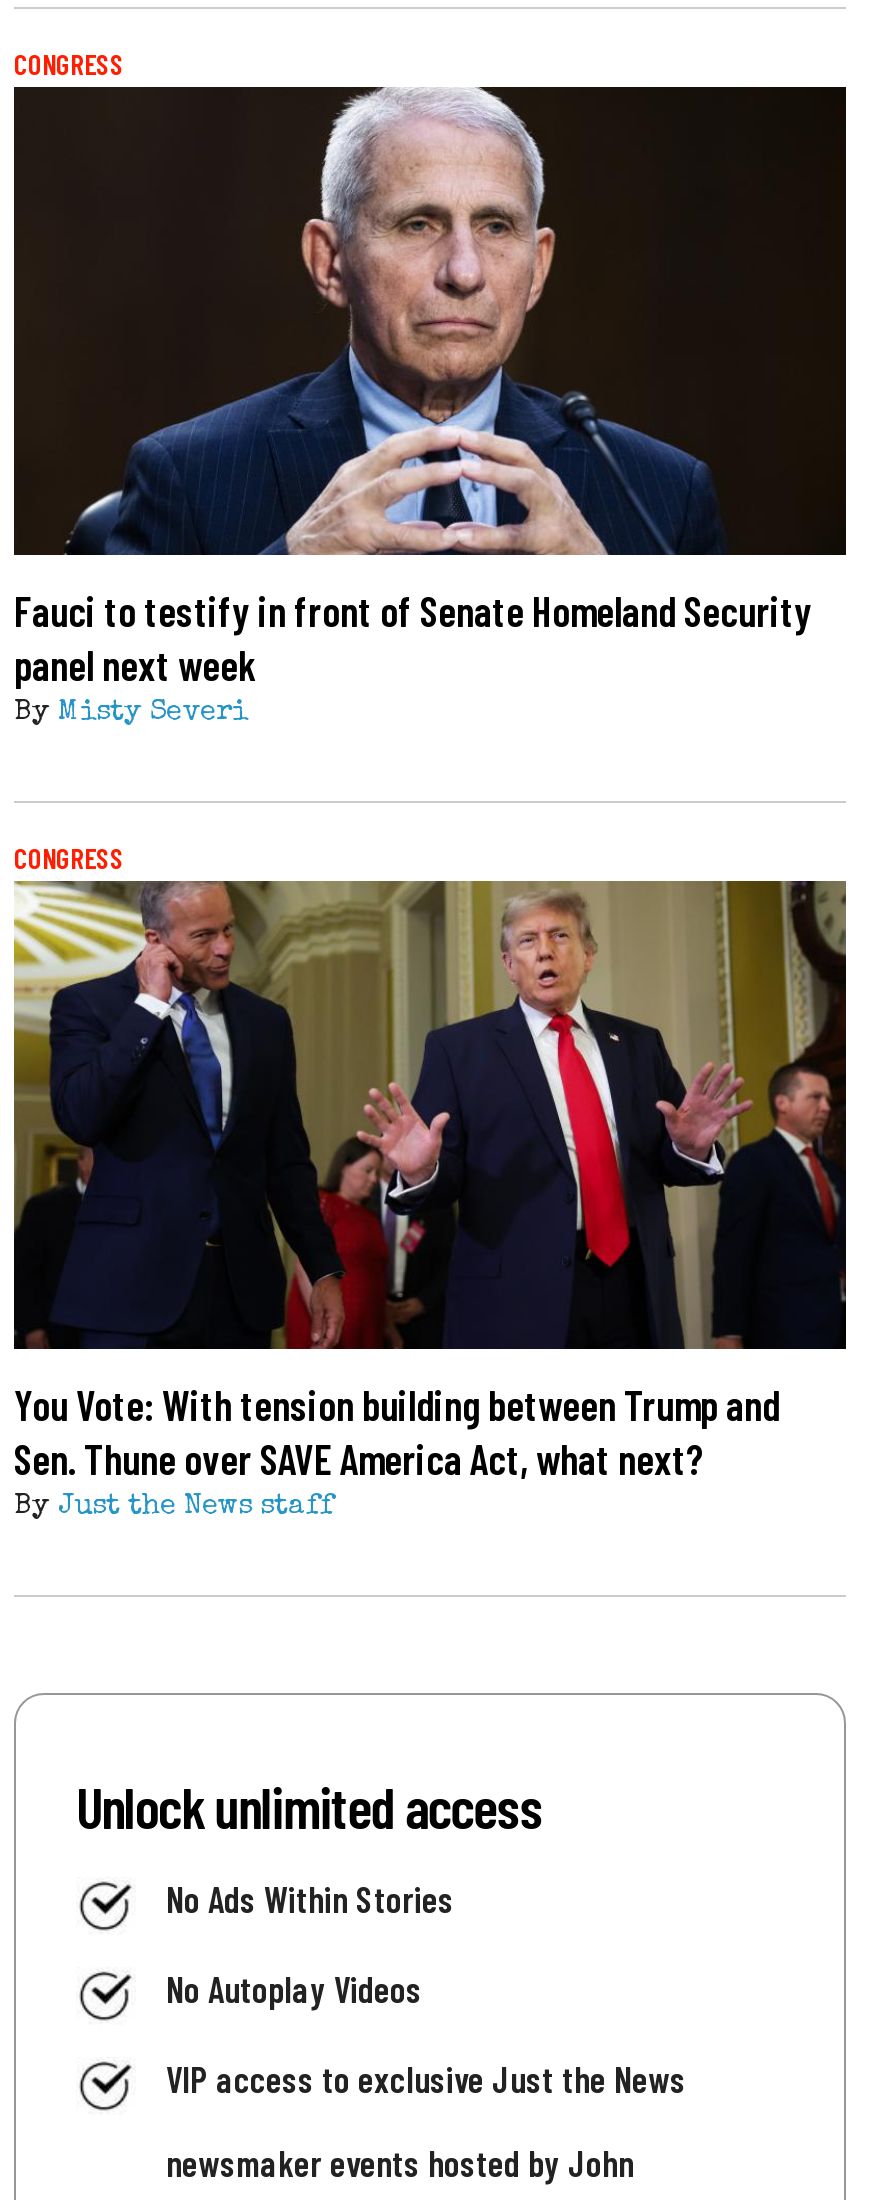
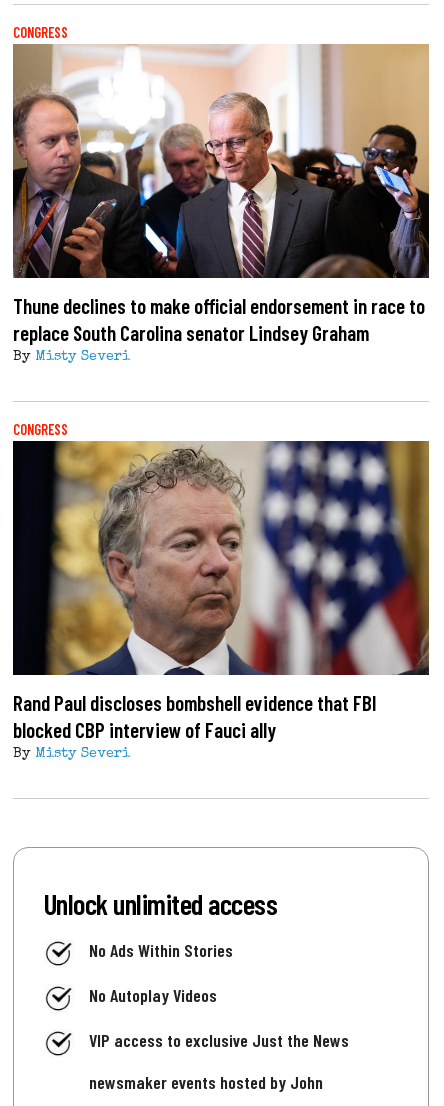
[12,85,848,689] [image] | Fauci to testify in front of Senate Homeland Security | panel next week -> [12,43,430,345] [image] | Thune declines to make official endorsement in race to | replace South Carolina senator Lindsey Graham
[12,879,848,1521] [image] | You Vote: With tension building between Trump and | Sen. Thune over SAVE America Act, what next? | By Just the News staff -> [12,440,430,761] [image] | Rand Paul discloses bombshell evidence that FBI | blocked CBP interview of Fauci ally | By Misty Severi

